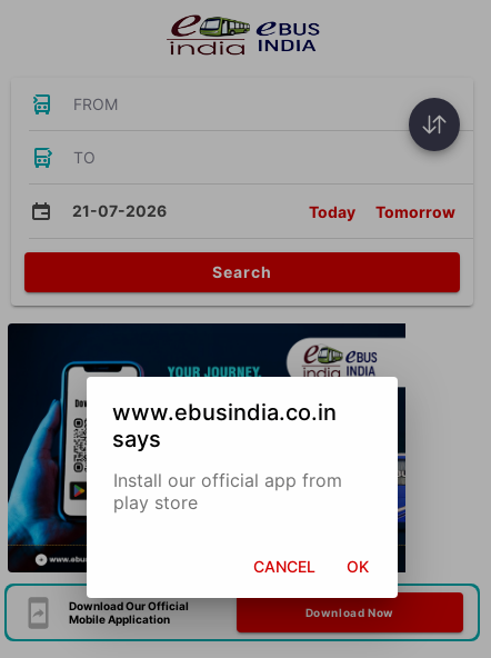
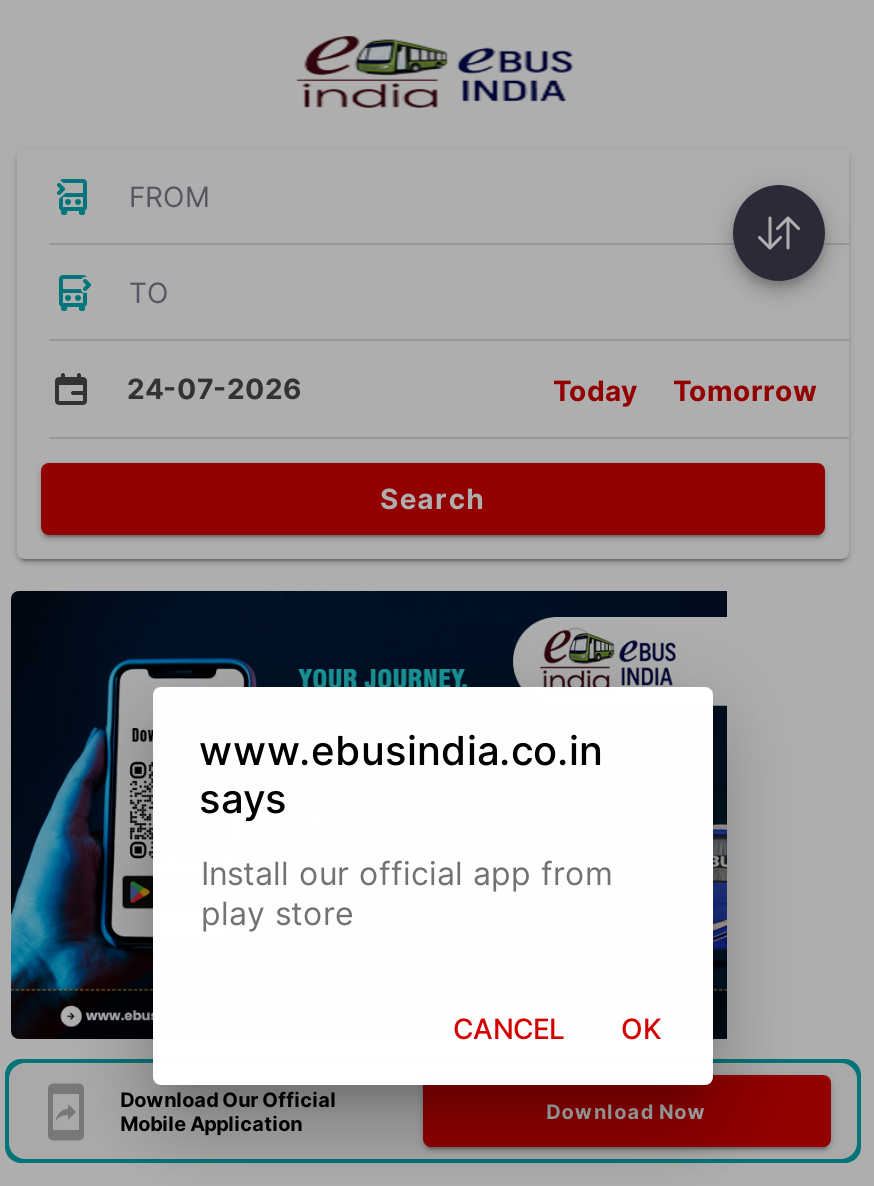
[72,201,167,220] 21-07-2026 -> [127,371,301,405] 24-07-2026

